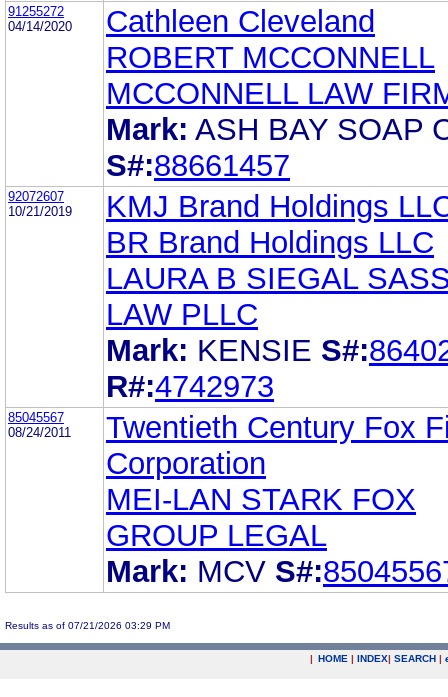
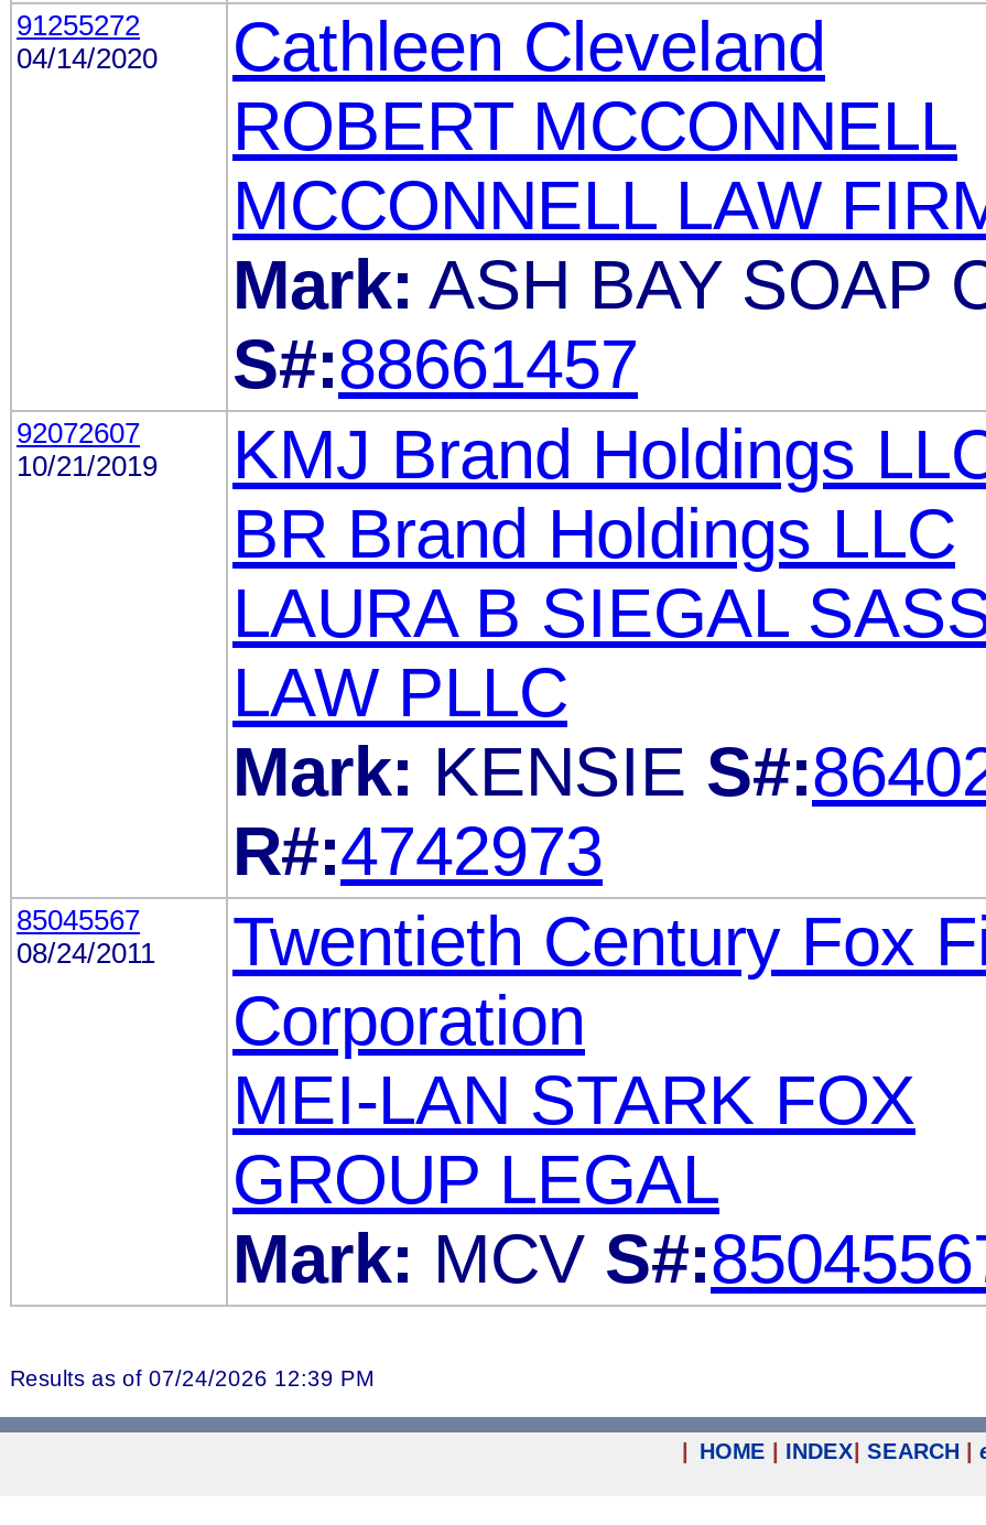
[5,620,170,631] Results as of 07/21/2026 03:29 PM -> [10,1366,373,1390] Results as of 07/24/2026 12:39 PM

